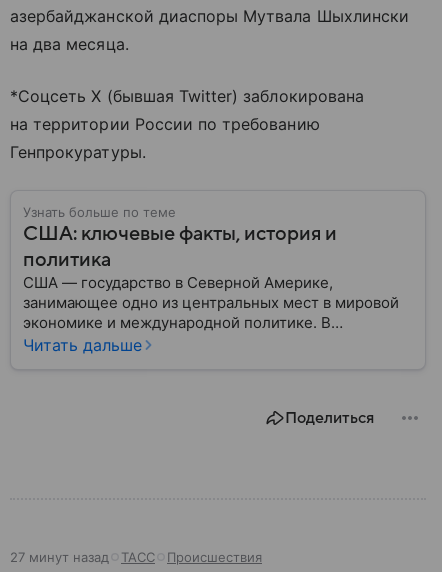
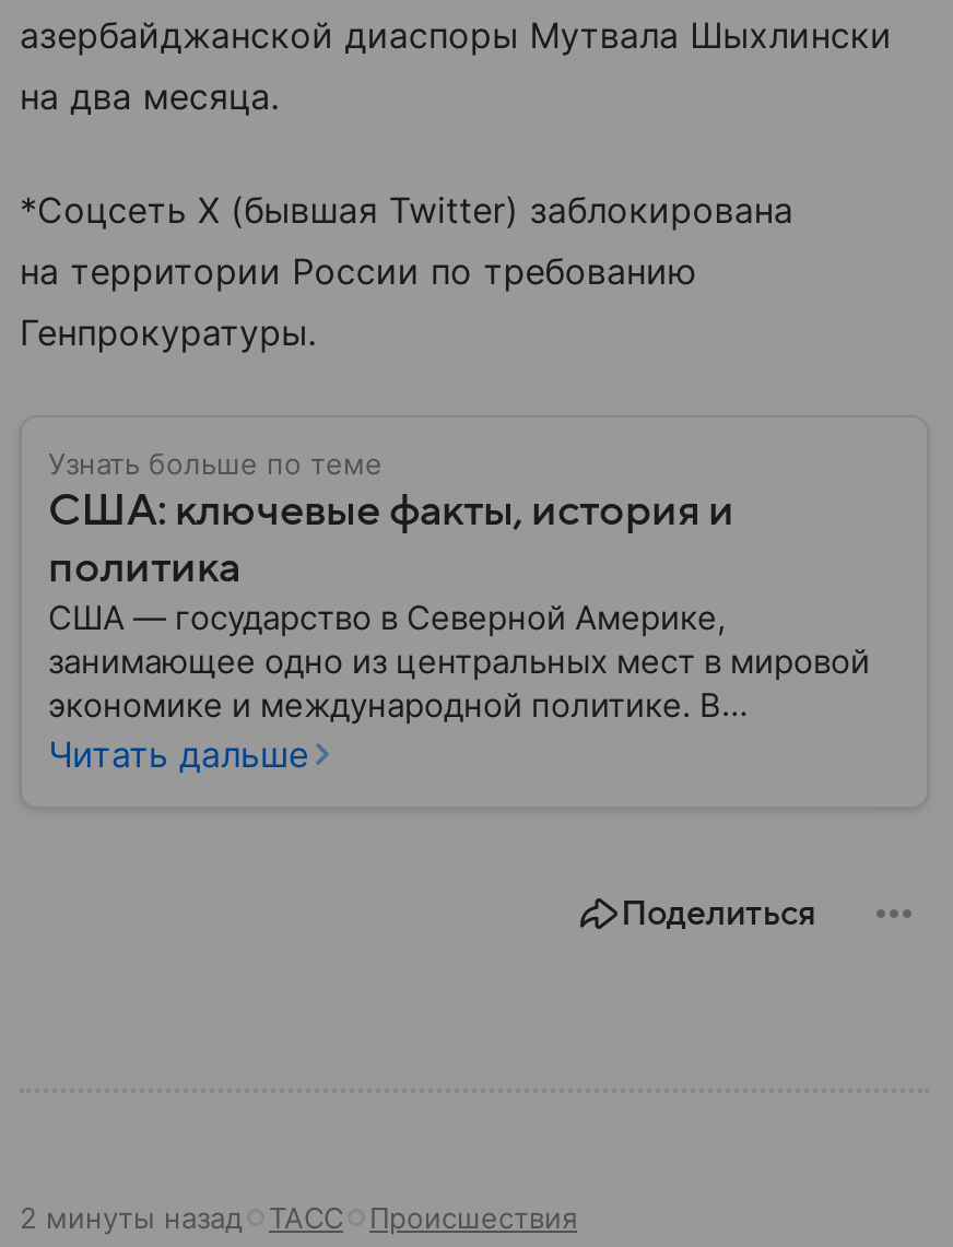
[10,549,262,565] 27 минут назад ТАСС Происшествия -> [20,1199,577,1234] 2 минуты назад ТАСС Происшествия

